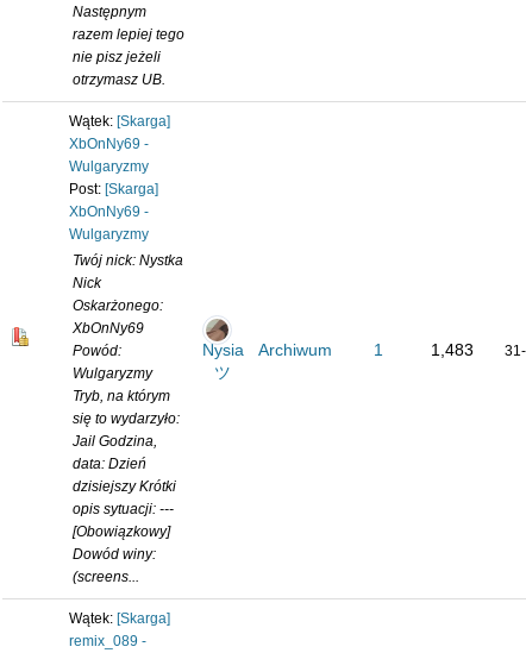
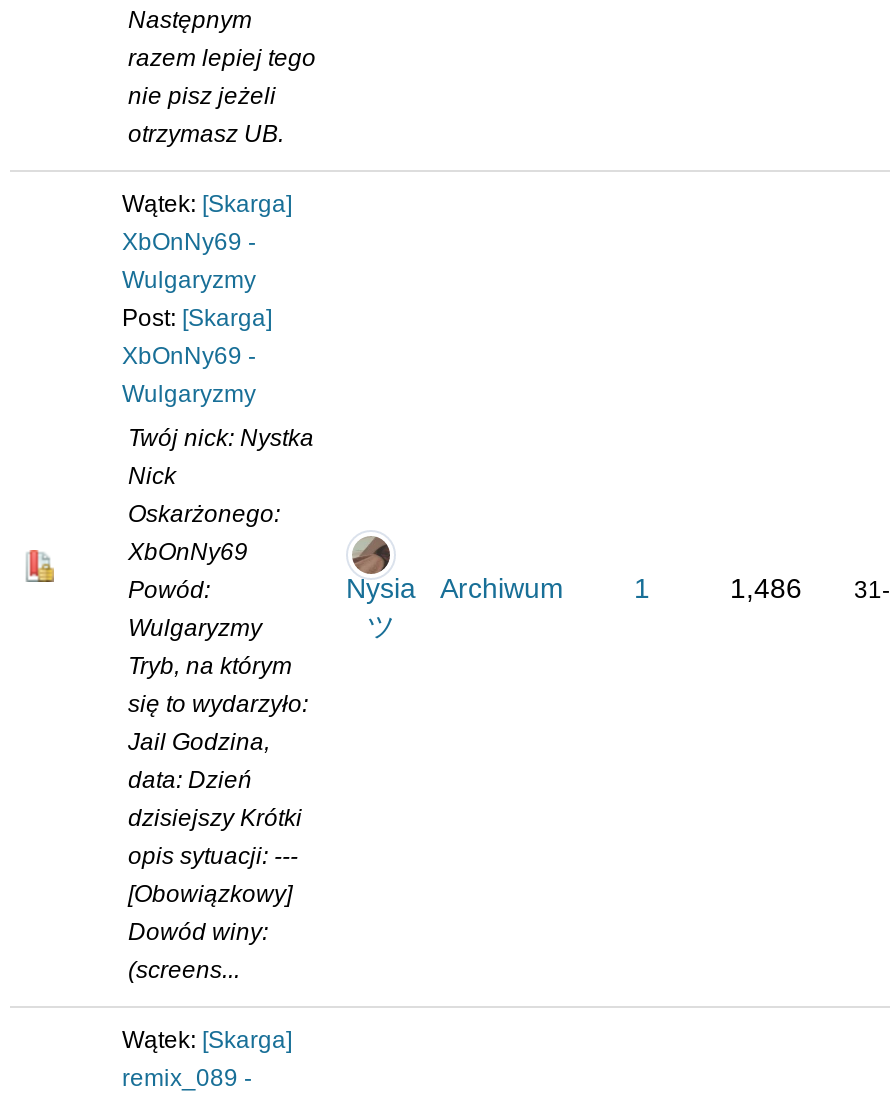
[431,340,474,359] 1,483 -> [730,572,802,604] 1,486

